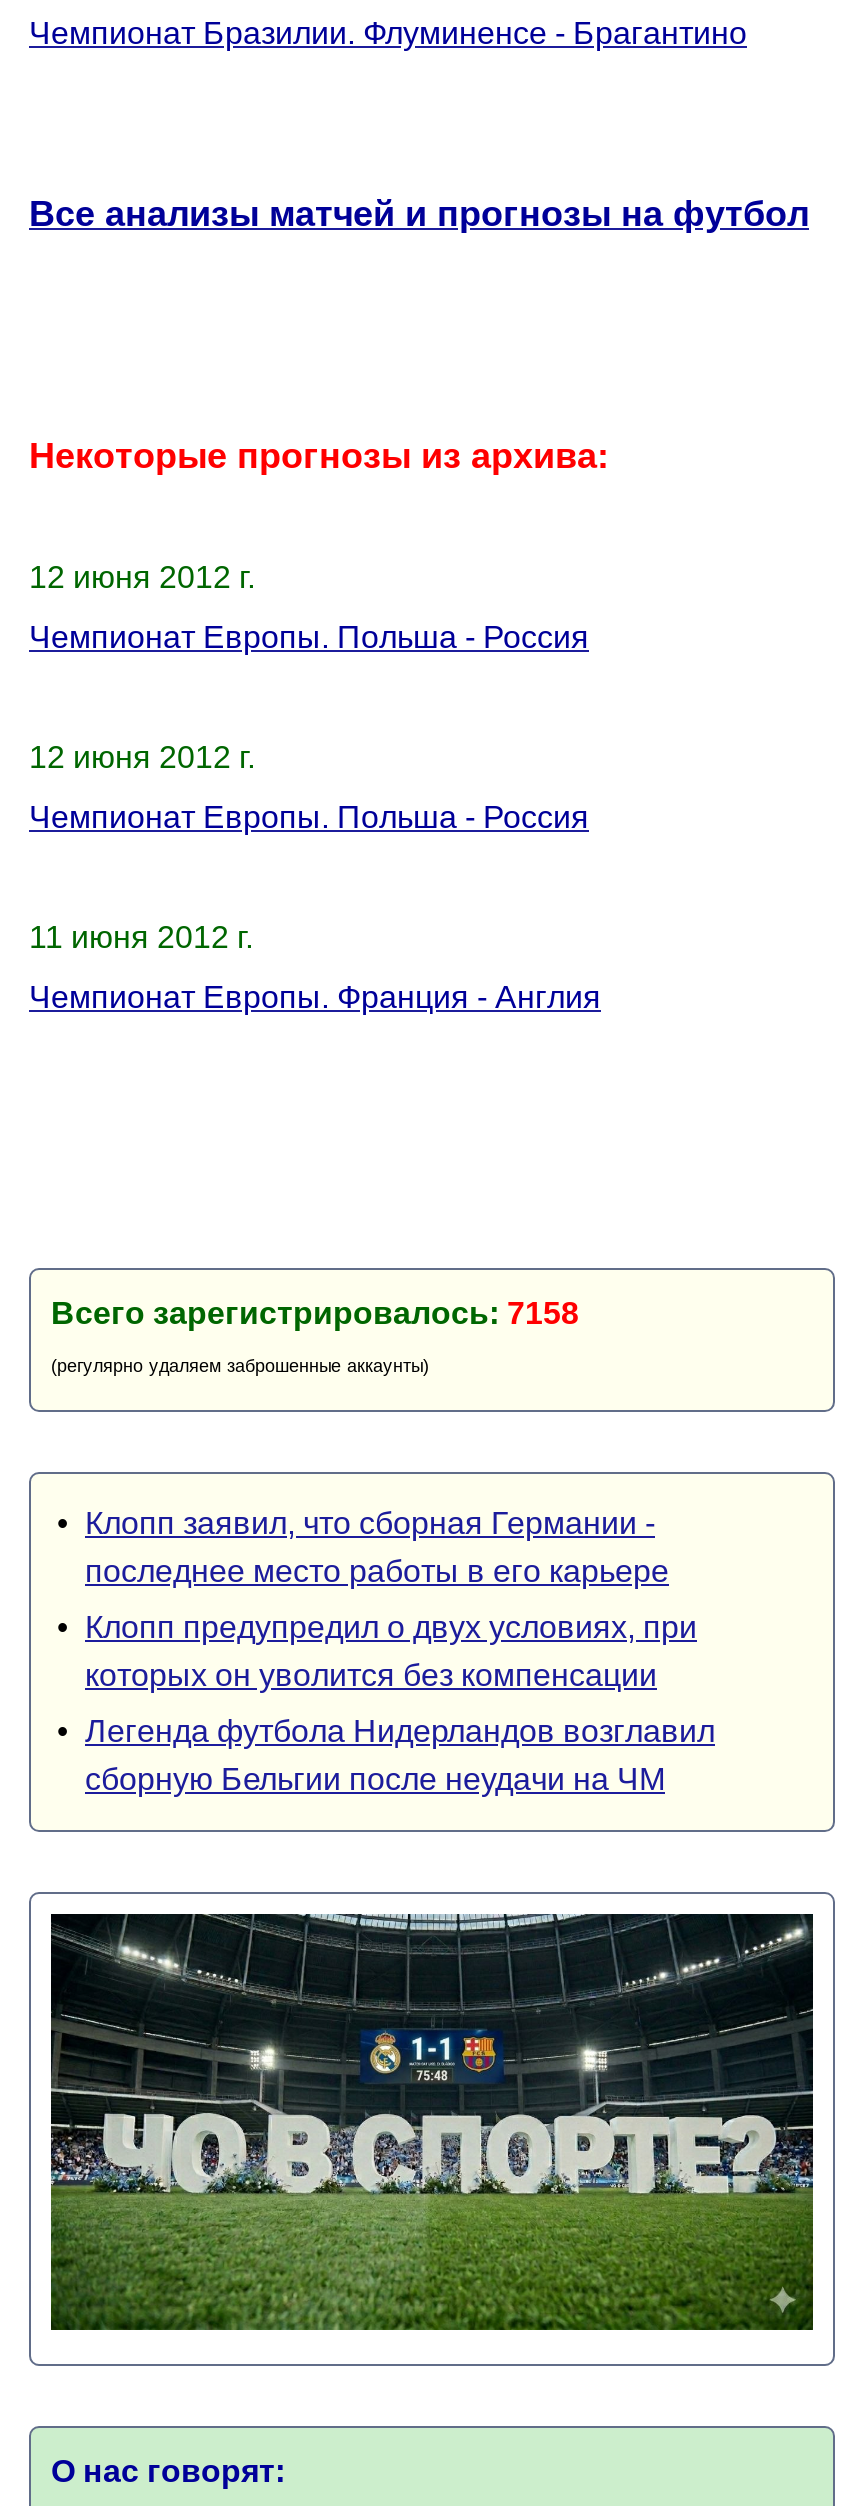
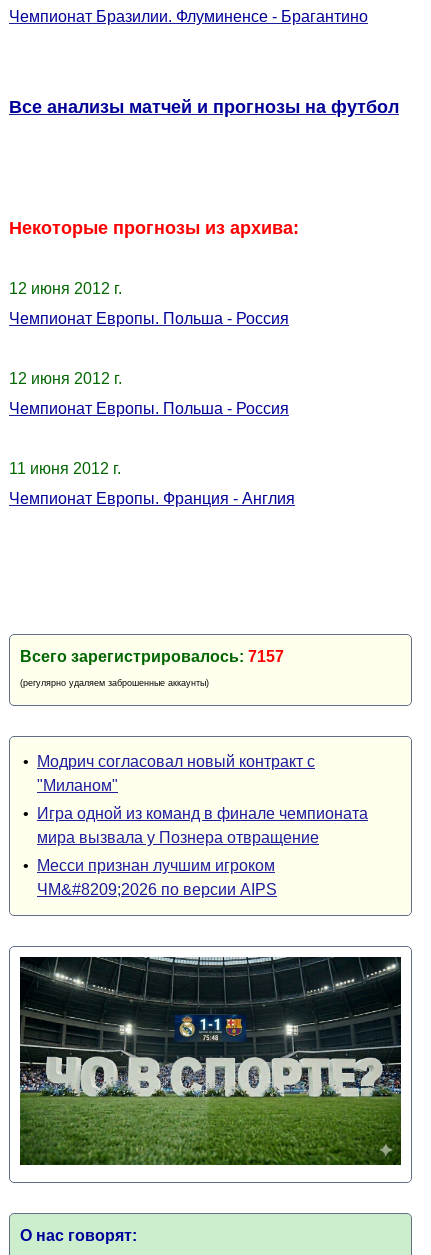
[51,1296,579,1330] Всего зарегистрировалось: 7158 -> [20,648,284,665] Всего зарегистрировалось: 7157
[57,1506,669,1588] • Клопп заявил, что сборная Германии - | последнее место работы в его карьере -> [23,753,315,794] • Модрич согласовал новый контракт с | "Миланом"
[57,1610,697,1692] • Клопп предупредил о двух условиях, при | которых он уволится без компенсации -> [23,805,368,846] • Игра одной из команд в финале чемпионата | мира вызвала у Познера отвращение
[57,1714,715,1796] • Легенда футбола Нидерландов возглавил | сборную Бельгии после неудачи на ЧМ -> [23,857,277,898] • Месси признан лучшим игроком | ЧМ&#8209;2026 по версии AIPS

